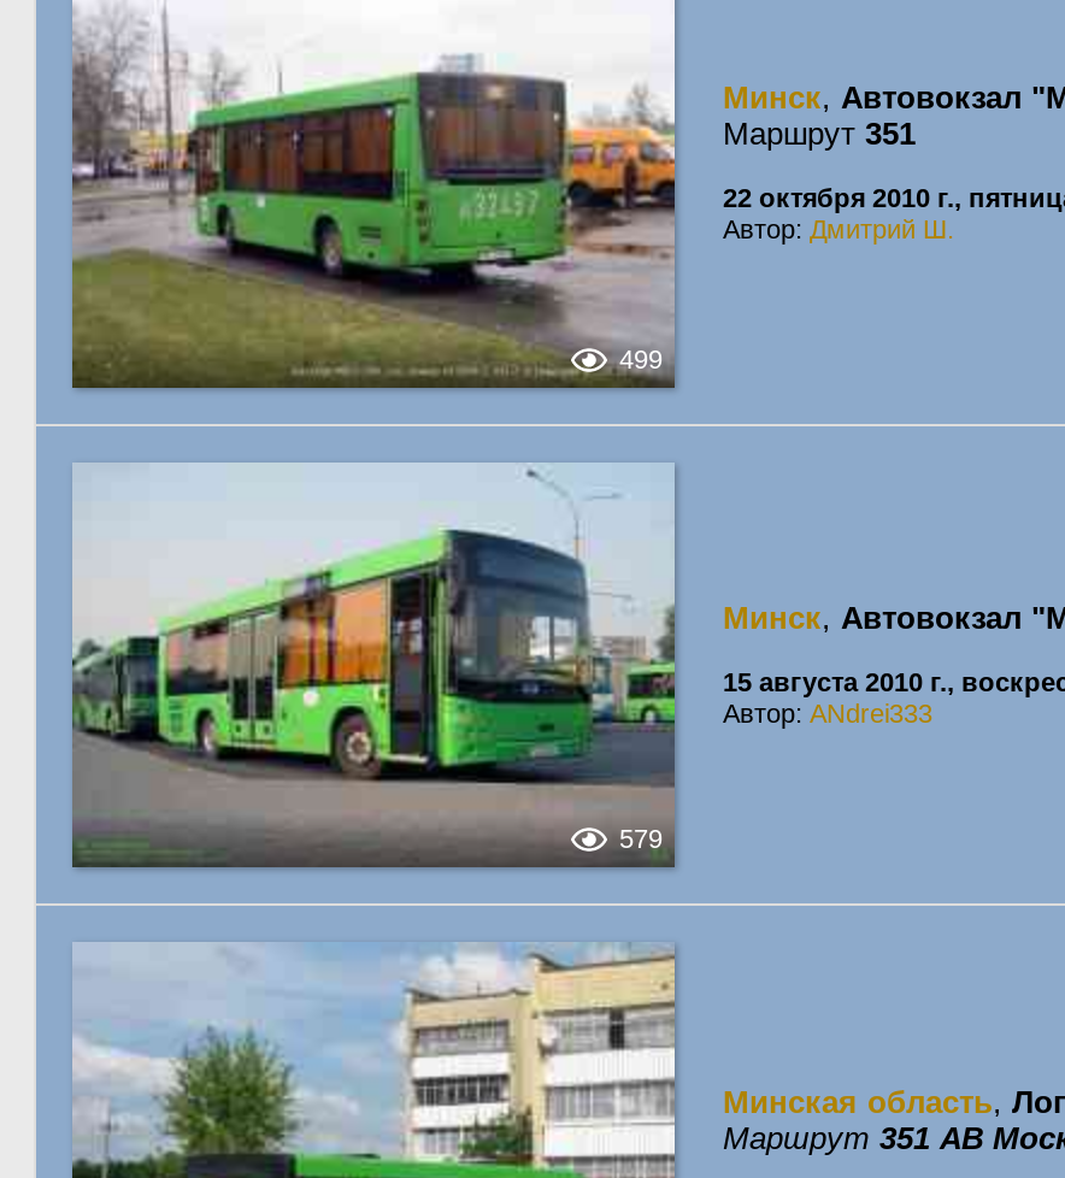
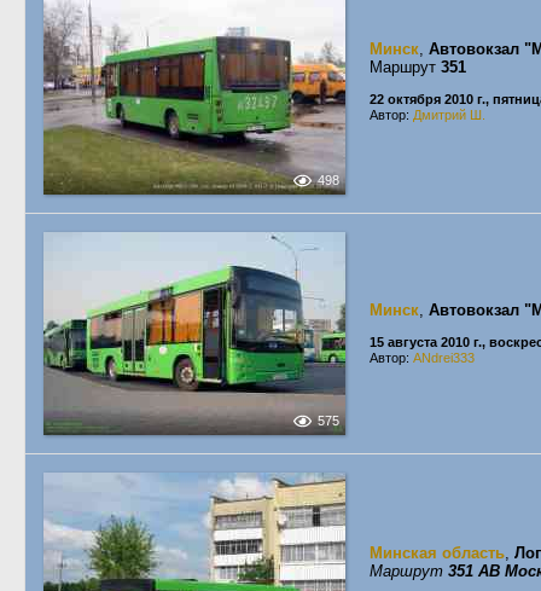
[619,344,663,373] 499 -> [318,173,339,187] 498
[619,824,663,853] 579 -> [318,413,339,428] 575

